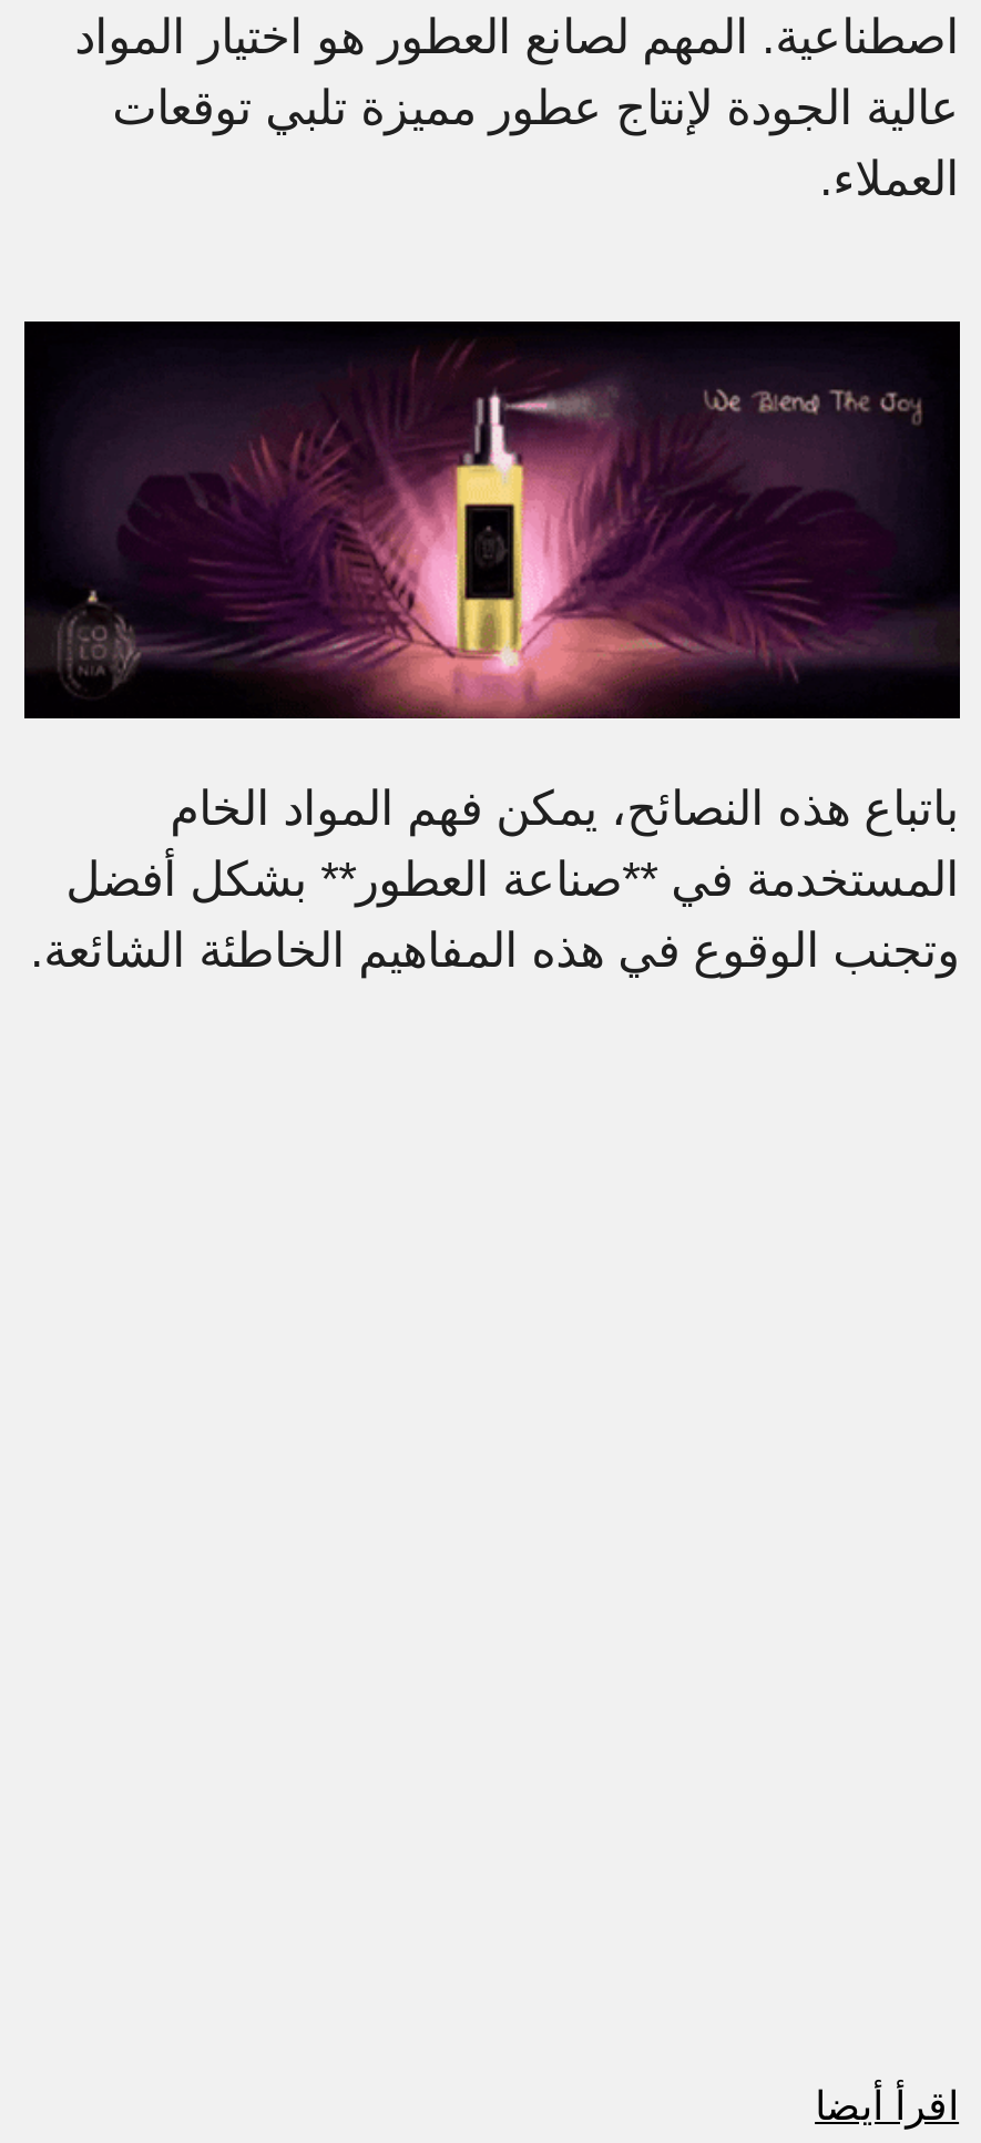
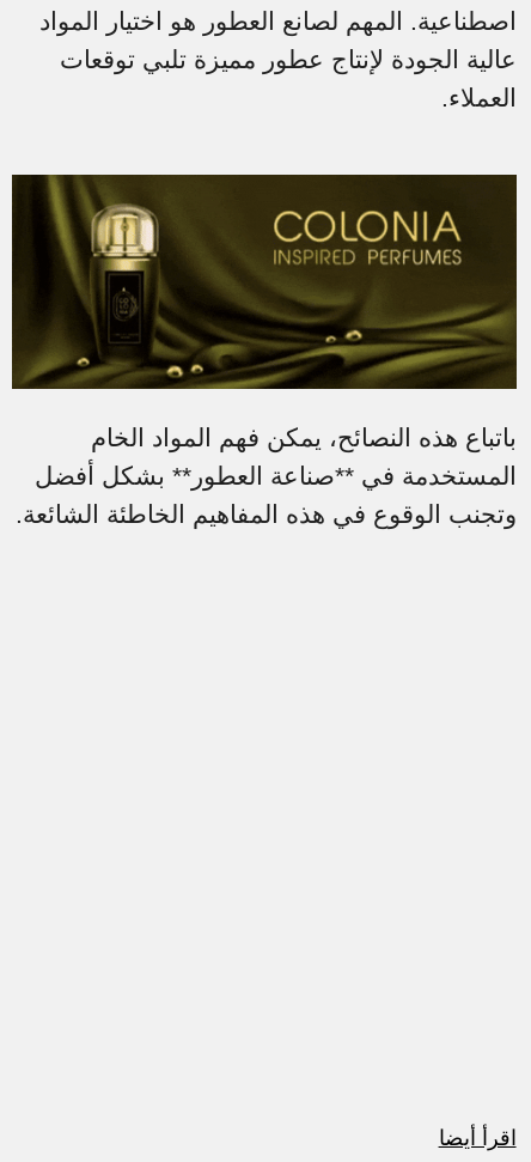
[24,322,960,721] [image] -> [12,175,517,390] [image]

